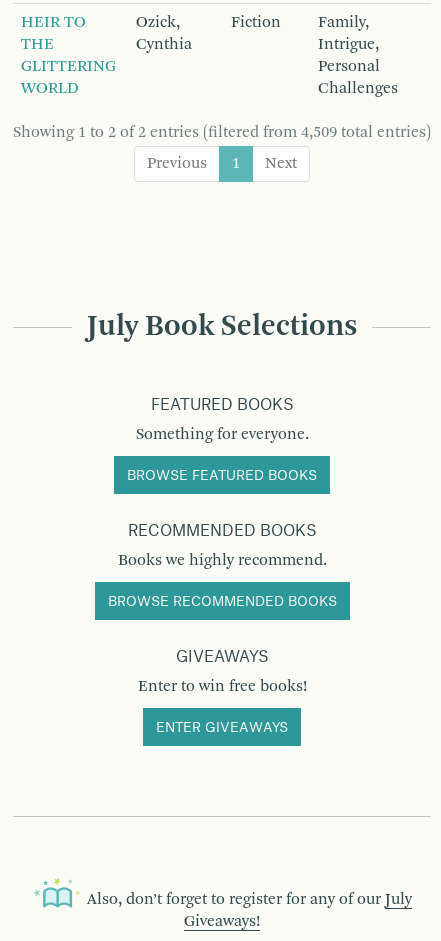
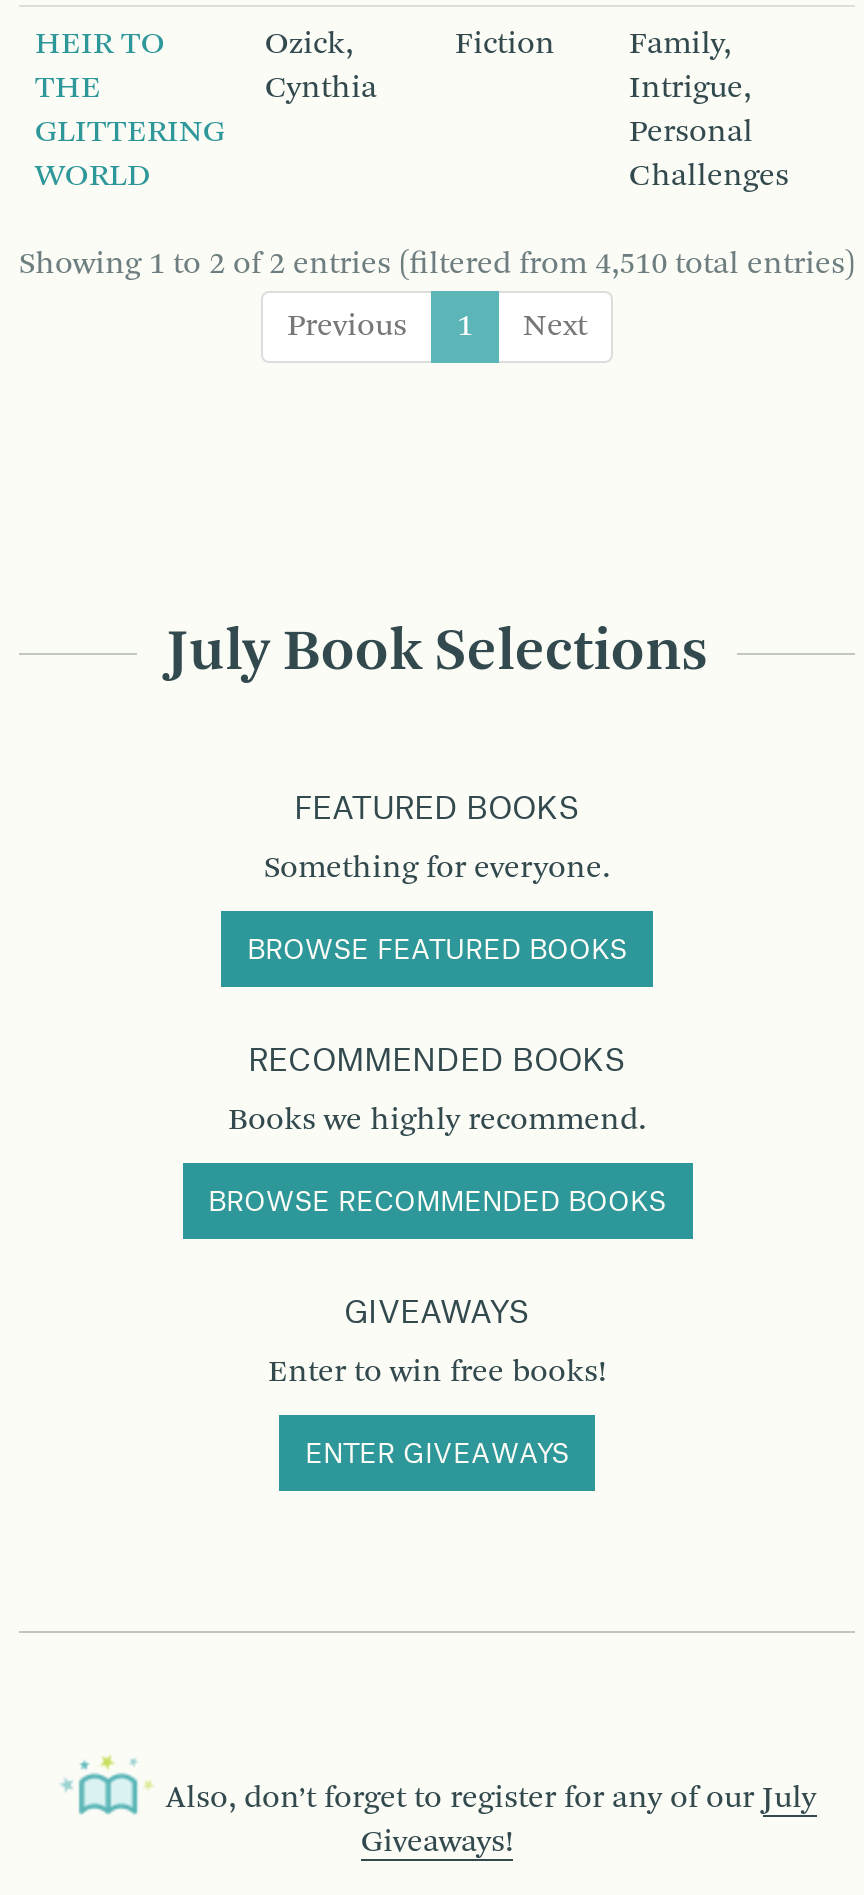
[13,124,431,140] Showing 1 to 2 of 2 entries (filtered from 4,509 total entries) -> [19,248,855,280] Showing 1 to 2 of 2 entries (filtered from 4,510 total entries)

